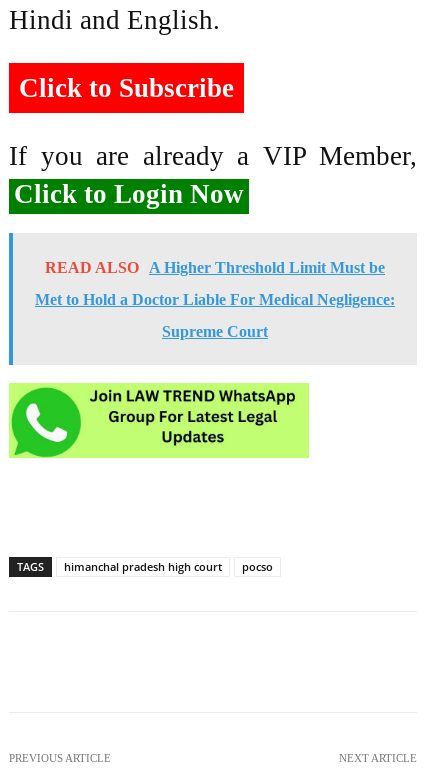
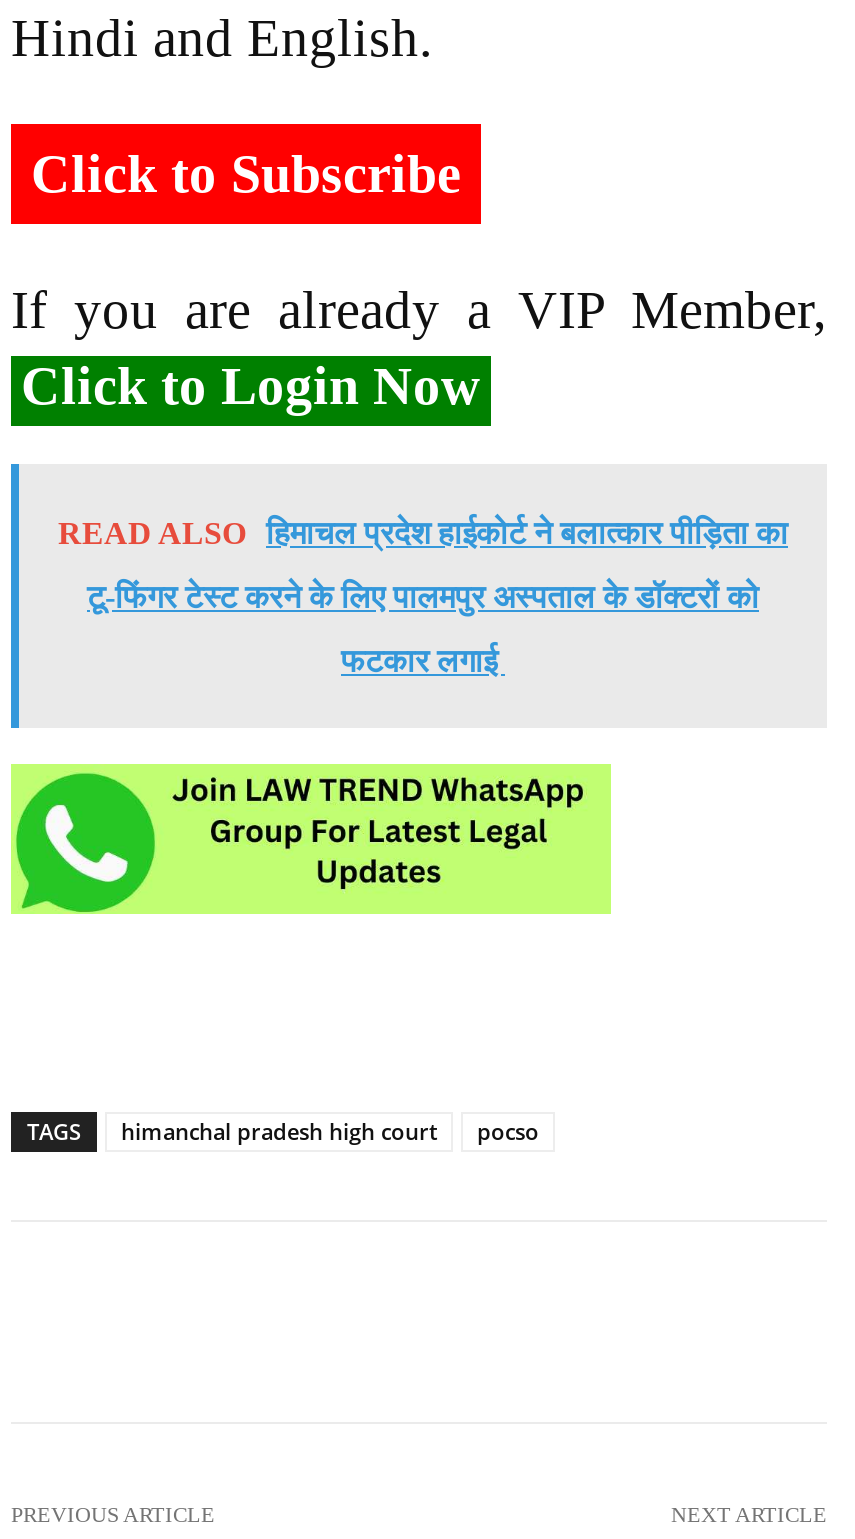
[45,259,385,276] READ ALSO A Higher Threshold Limit Must be -> [58,516,788,550] READ ALSO हिमाचल प्रदेश हाईकोर्ट ने बलात्कार पीड़िता का
[35,291,395,308] Met to Hold a Doctor Liable For Medical Negligence: -> [87,580,759,614] टू-फिंगर टेस्ट करने के लिए पालमपुर अस्पताल के डॉक्टरों को
[162,323,268,340] Supreme Court -> [341,644,505,678] फटकार लगाई

